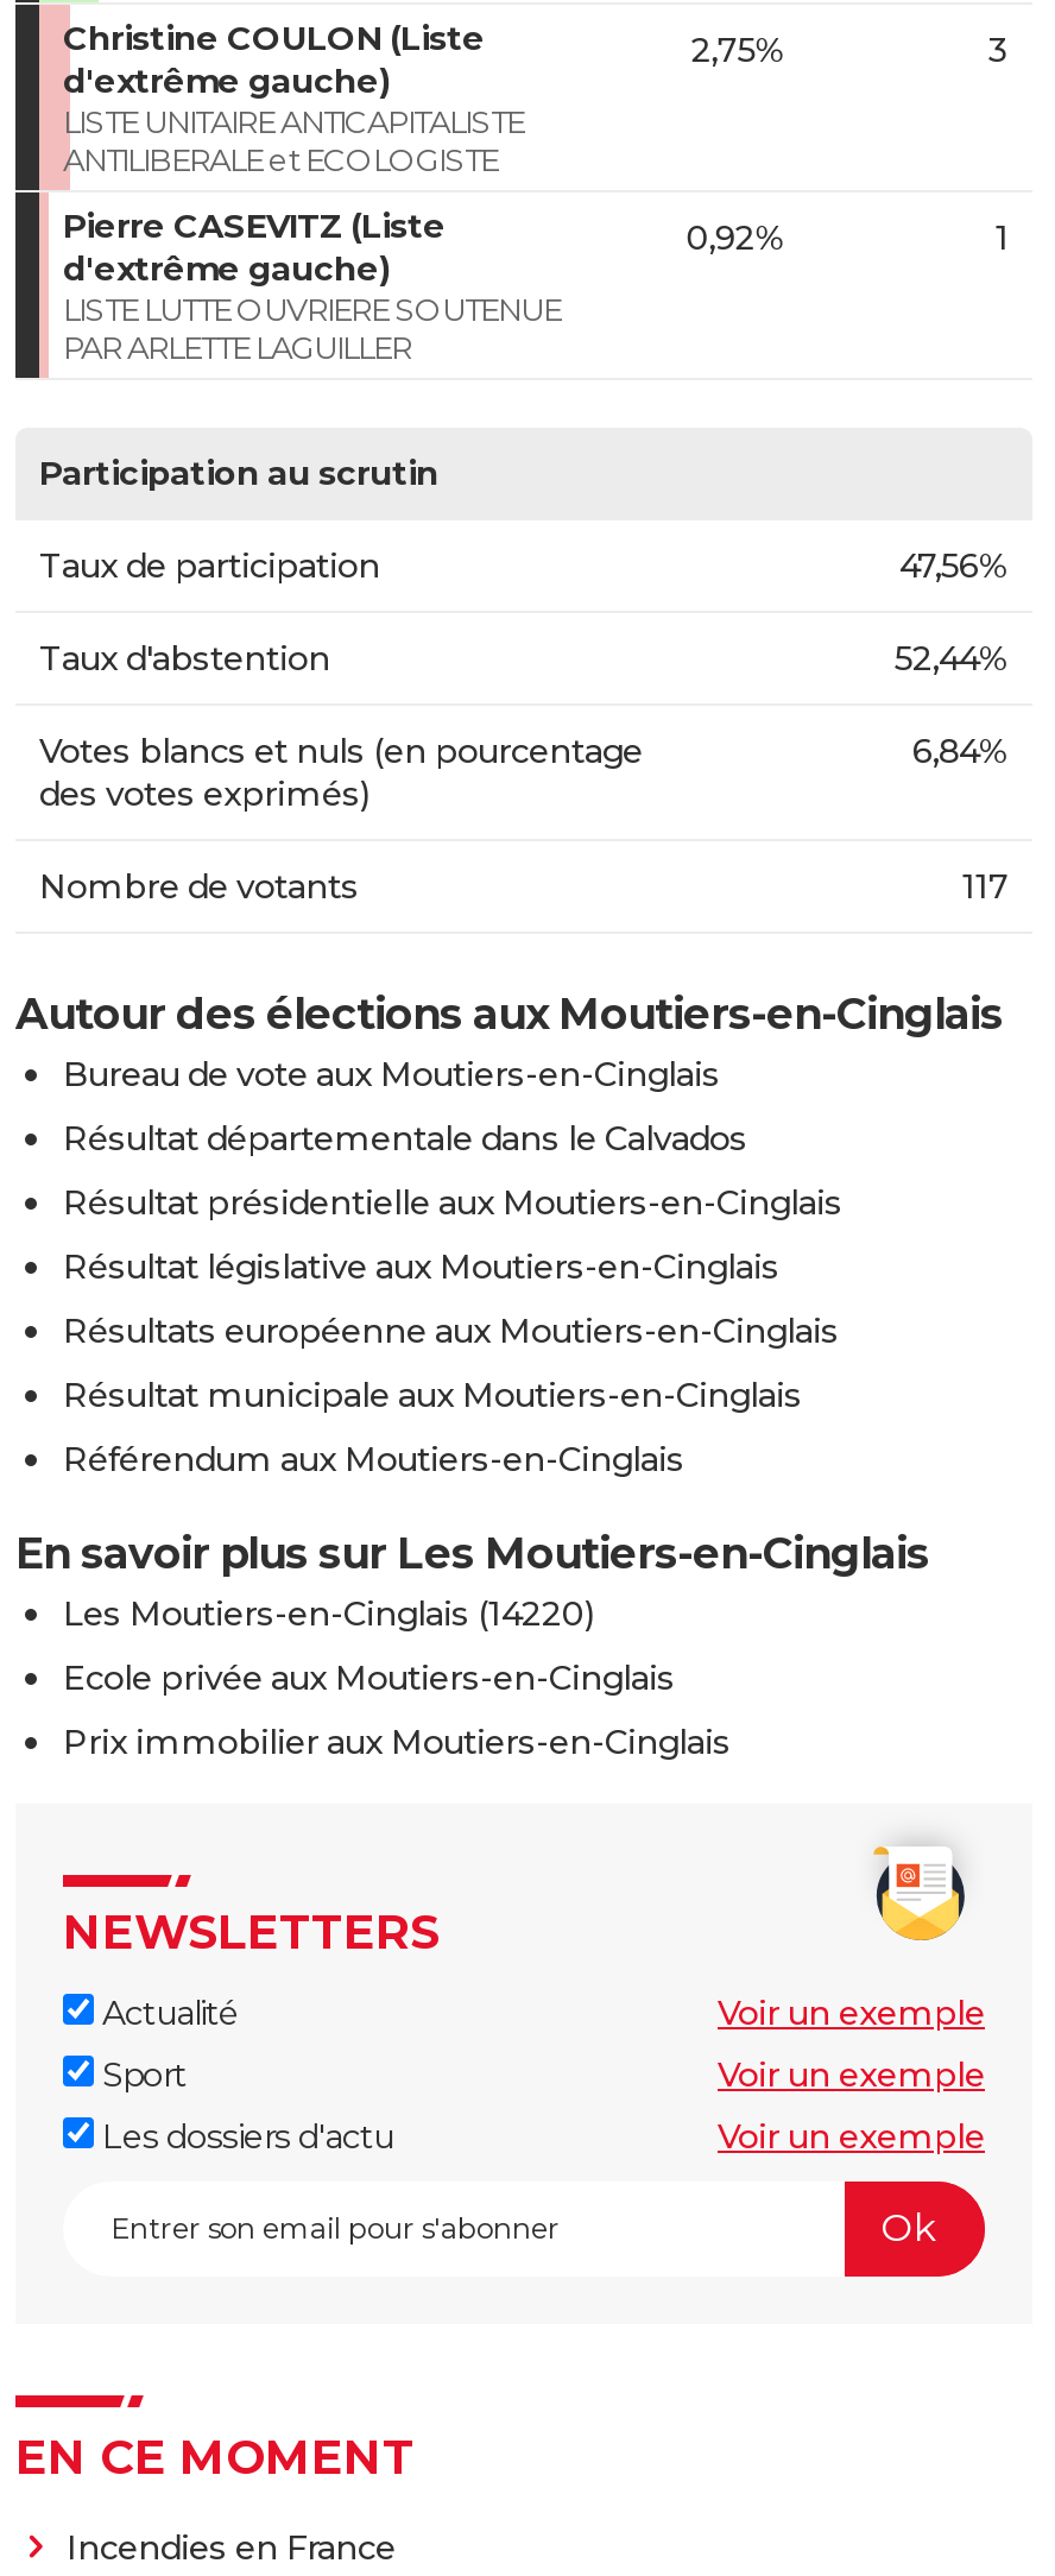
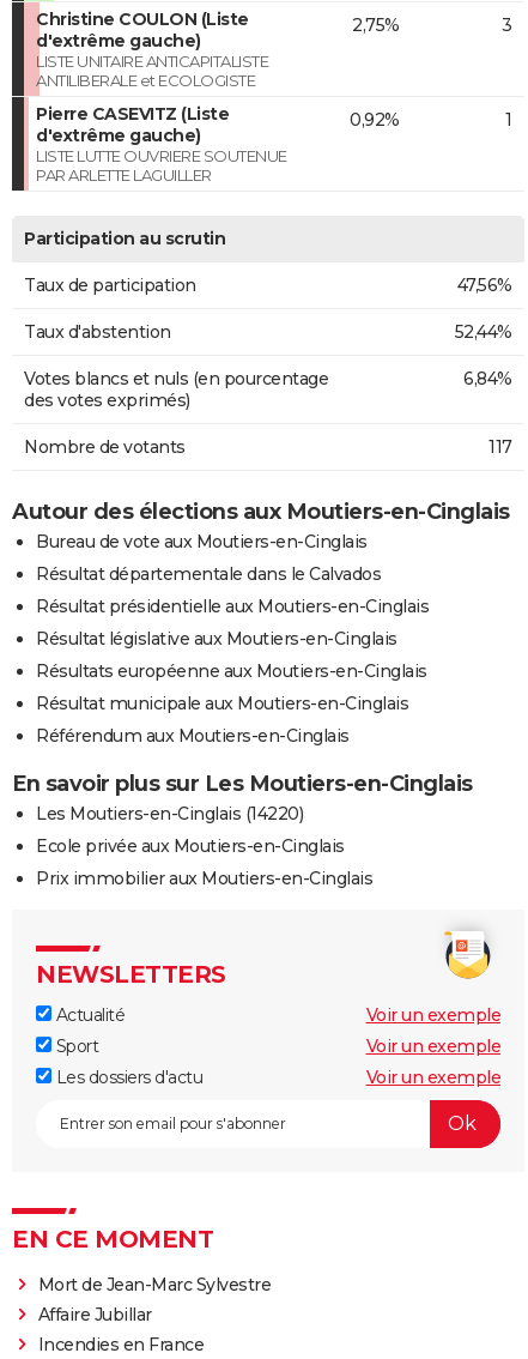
none -> [38,1273,271,1325] Mort de Jean-Marc Sylvestre | Affaire Jubillar

